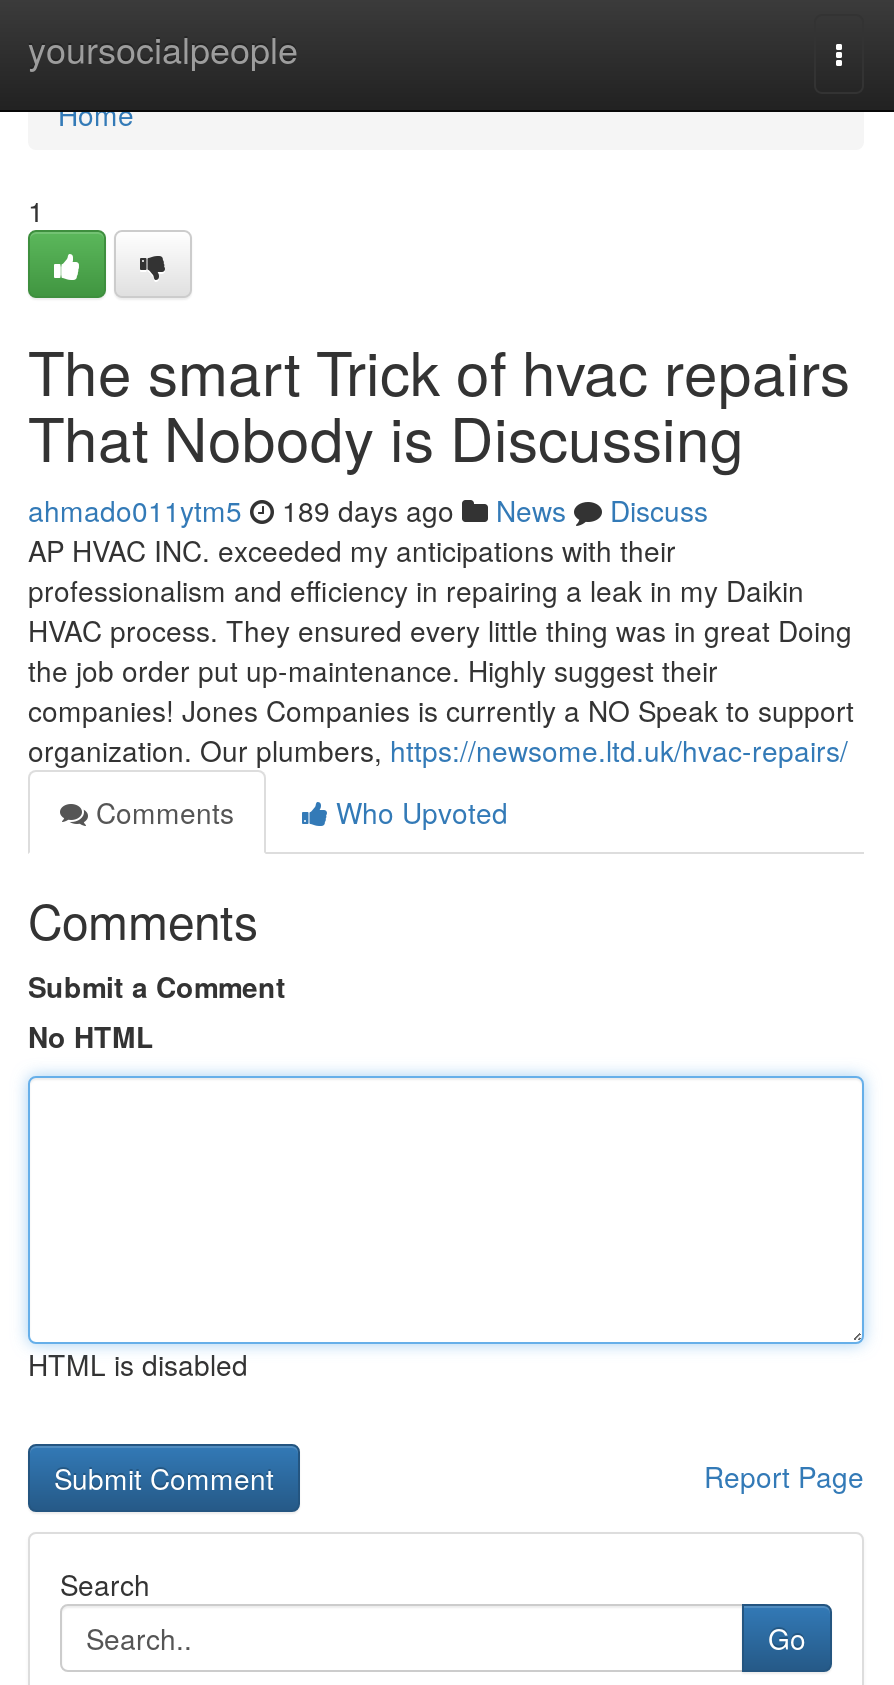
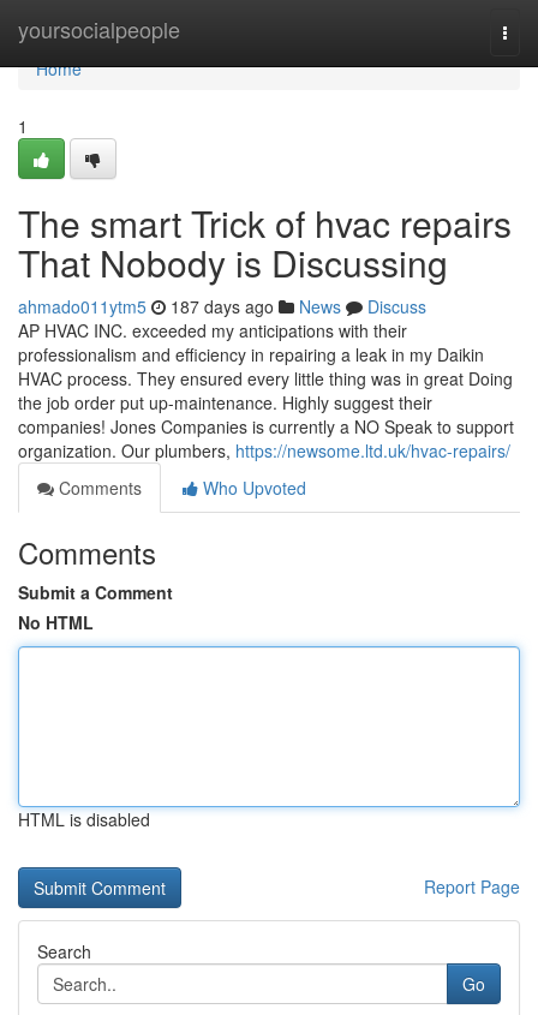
[28,490,708,530] ahmado011ytm5 189 days ago News Discuss -> [18,294,426,318] ahmado011ytm5 187 days ago News Discuss

